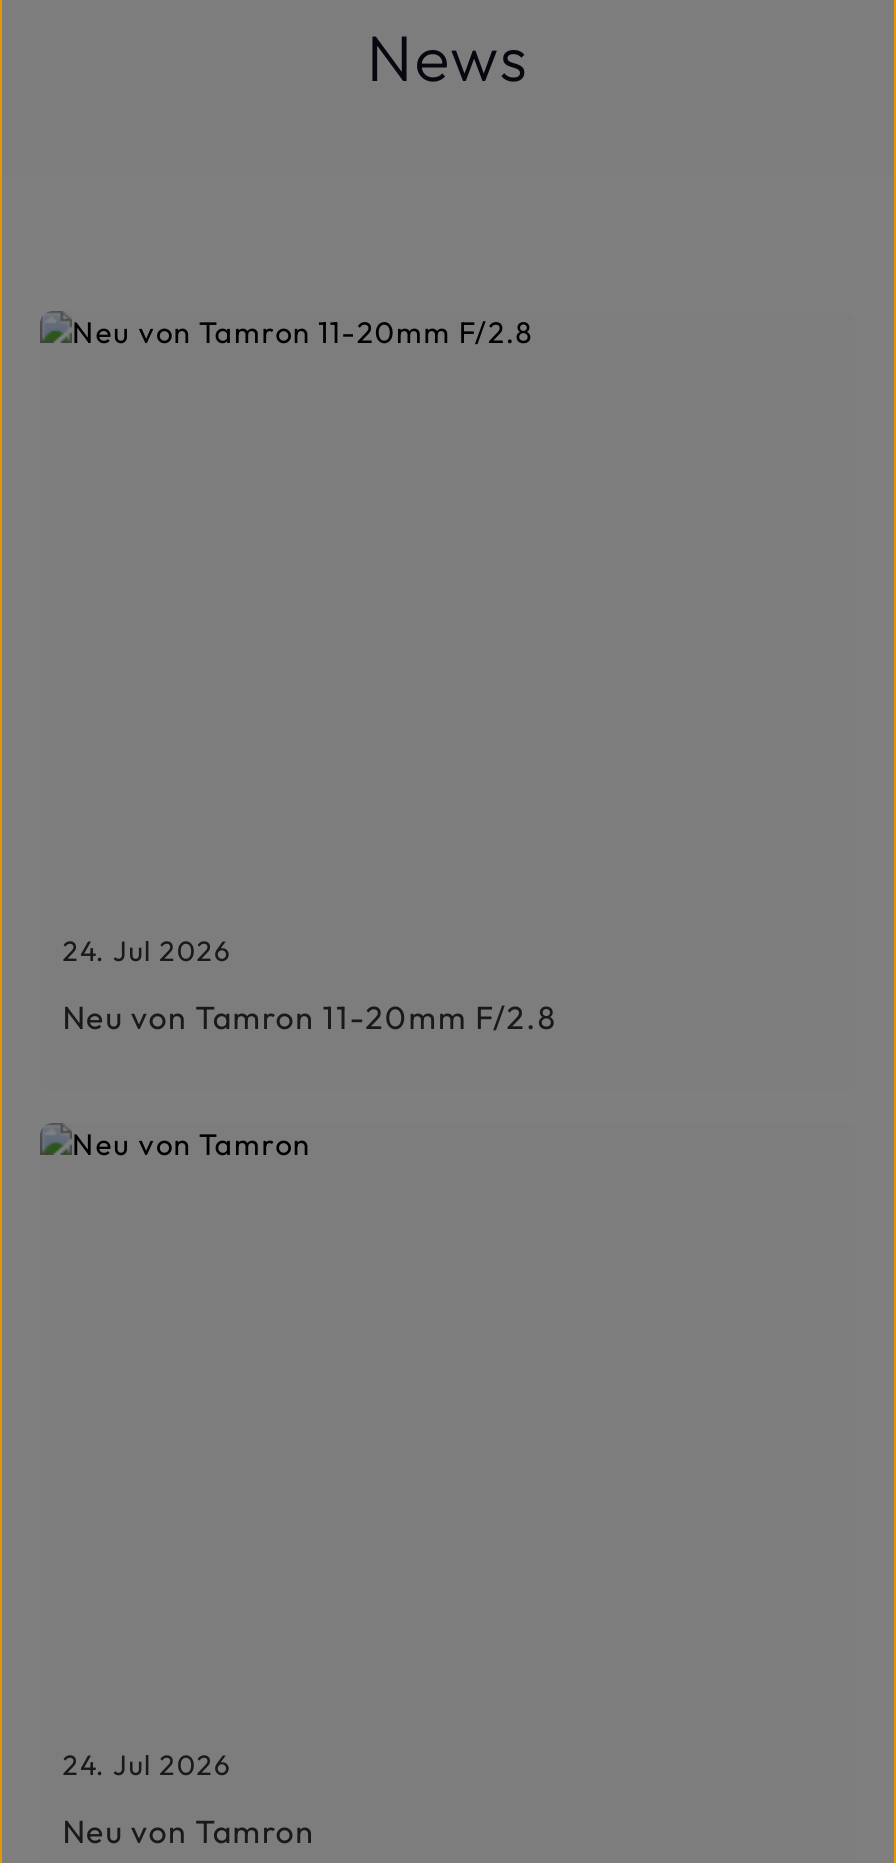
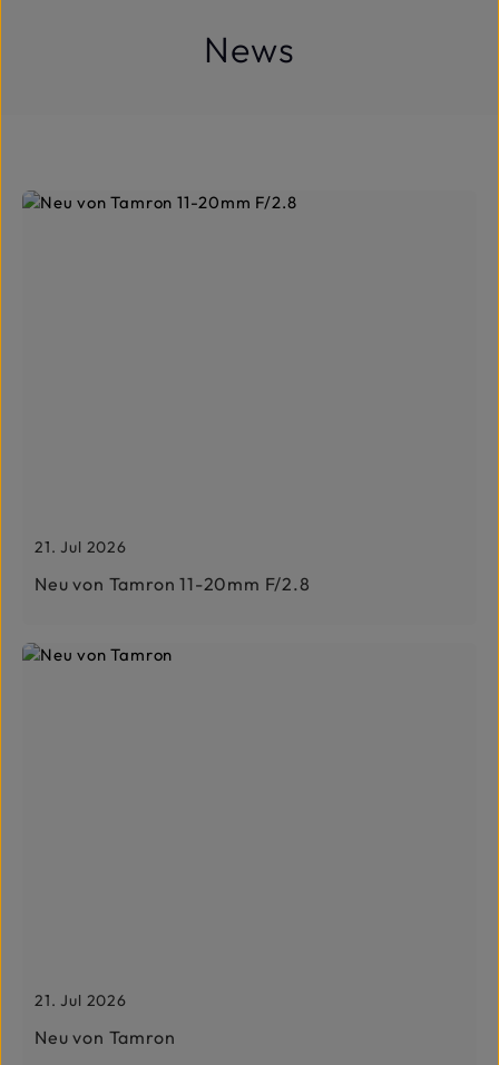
[62,933,232,969] 24. Jul 2026 -> [35,537,127,557] 21. Jul 2026
[62,1746,232,1782] 24. Jul 2026 -> [35,990,127,1010] 21. Jul 2026

